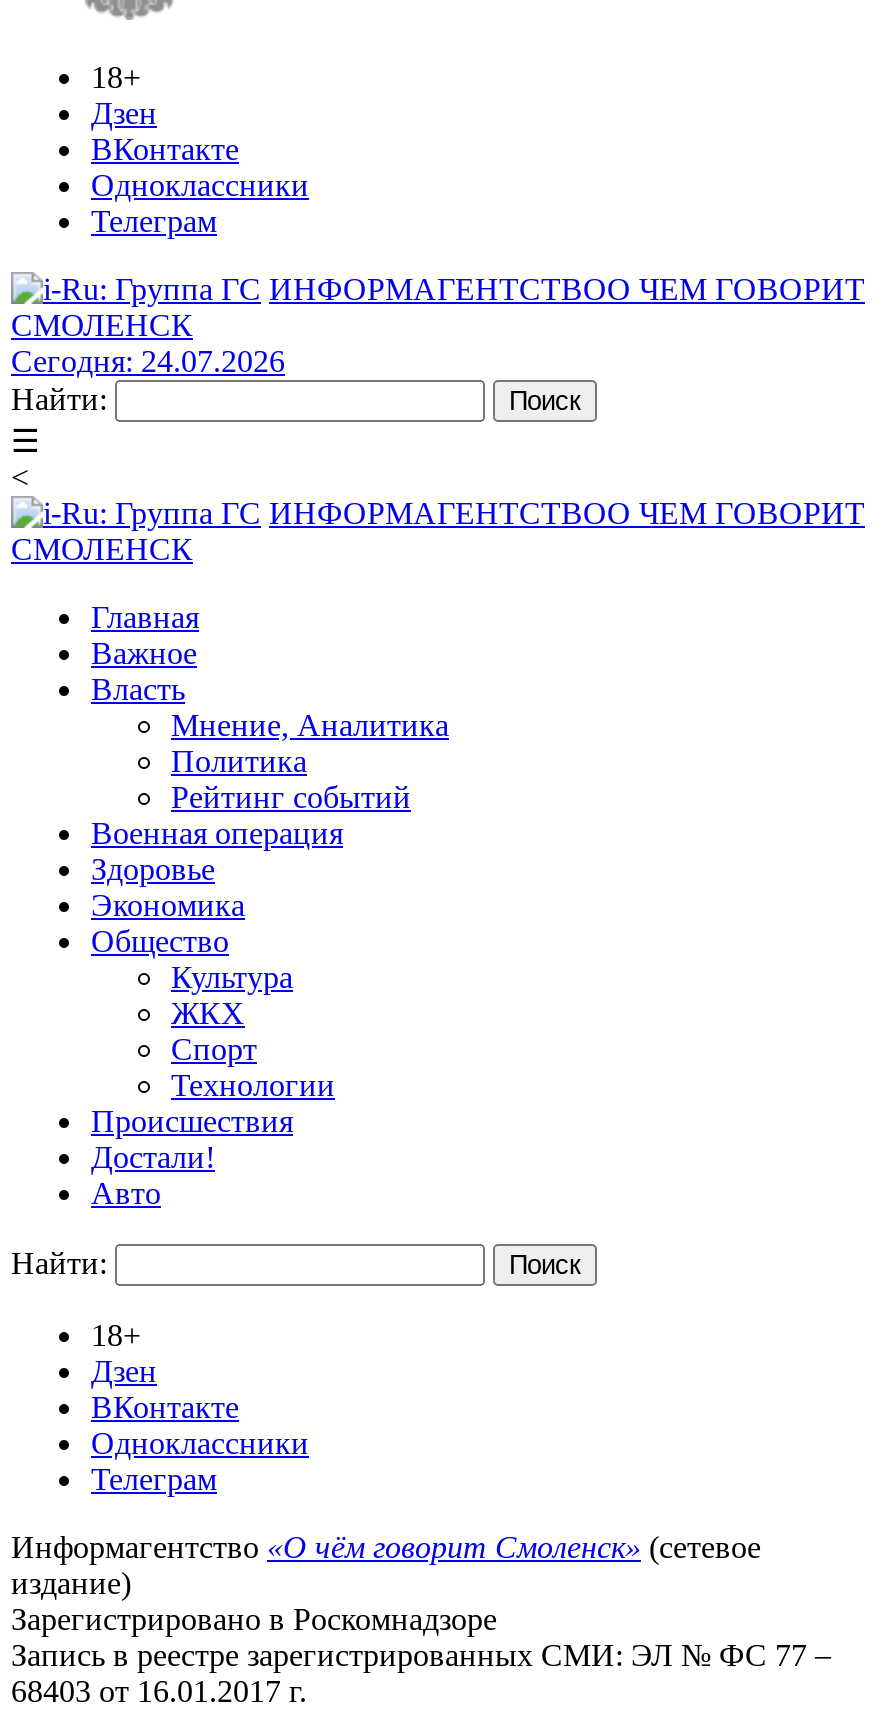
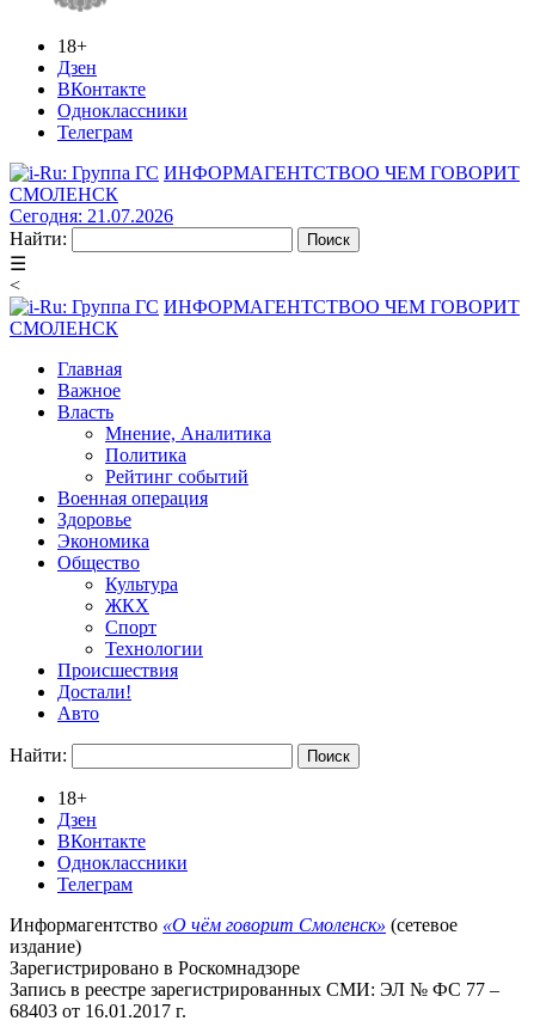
[11,344,285,378] Сегодня: 24.07.2026 -> [10,206,173,226] Сегодня: 21.07.2026

